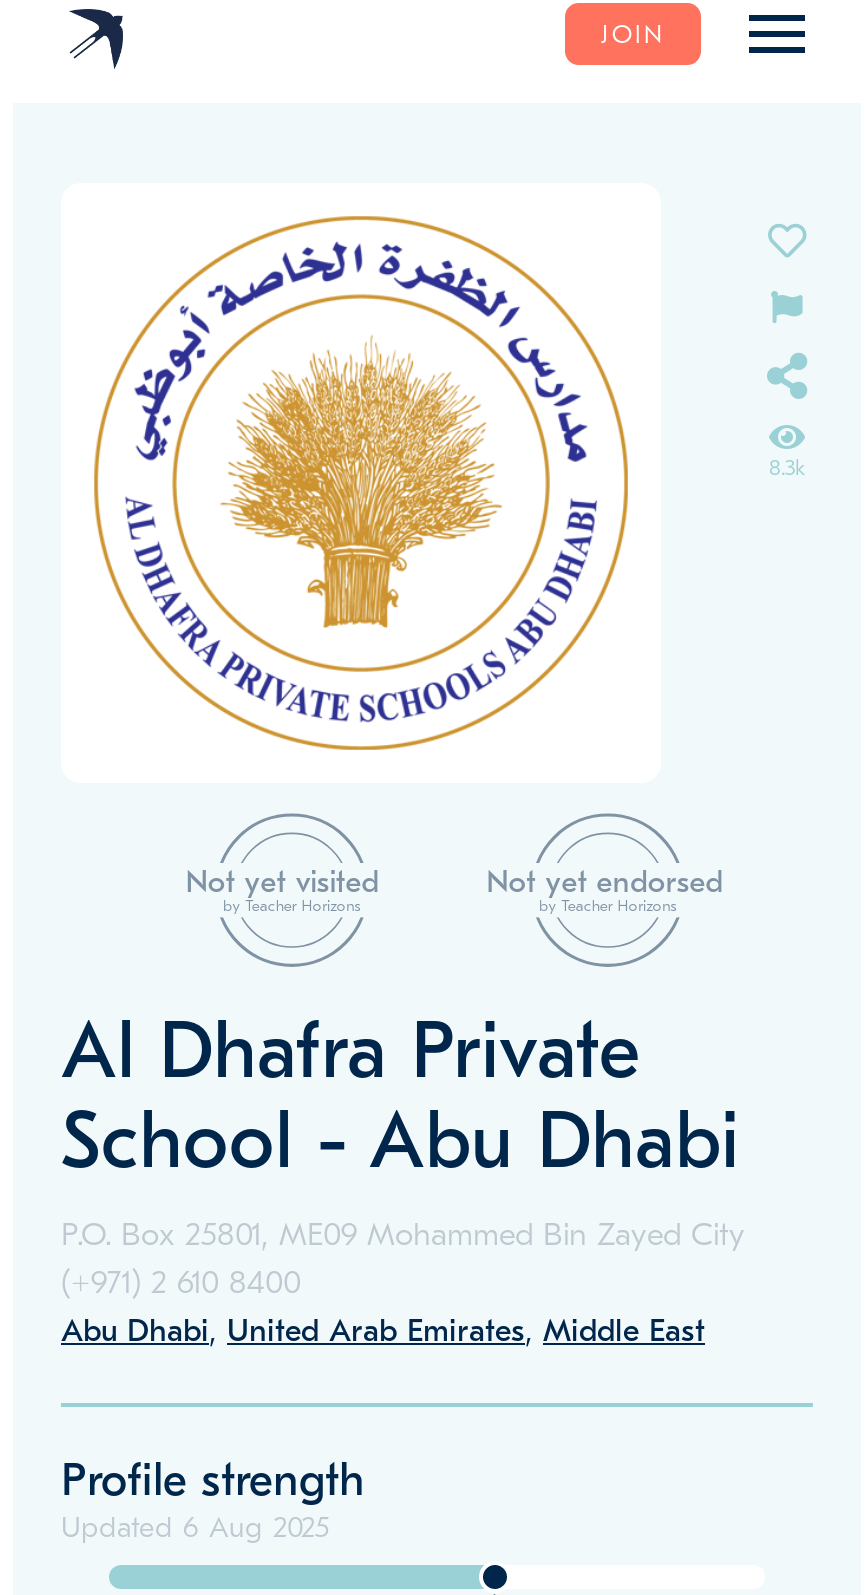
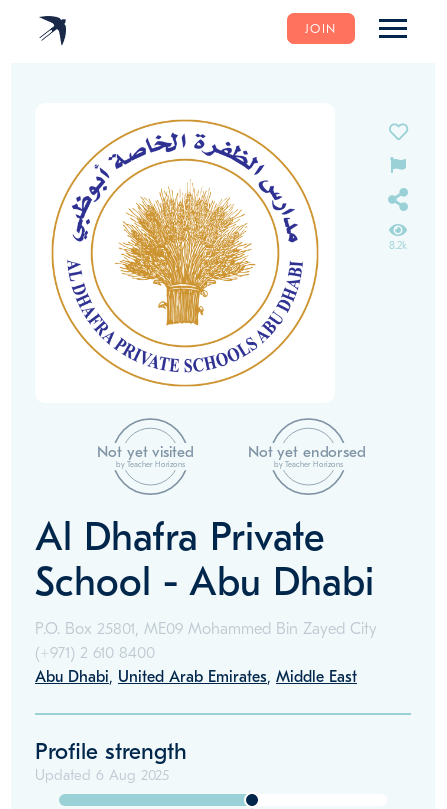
[769,455,805,481] 8.3k -> [389,239,407,252] 8.2k

